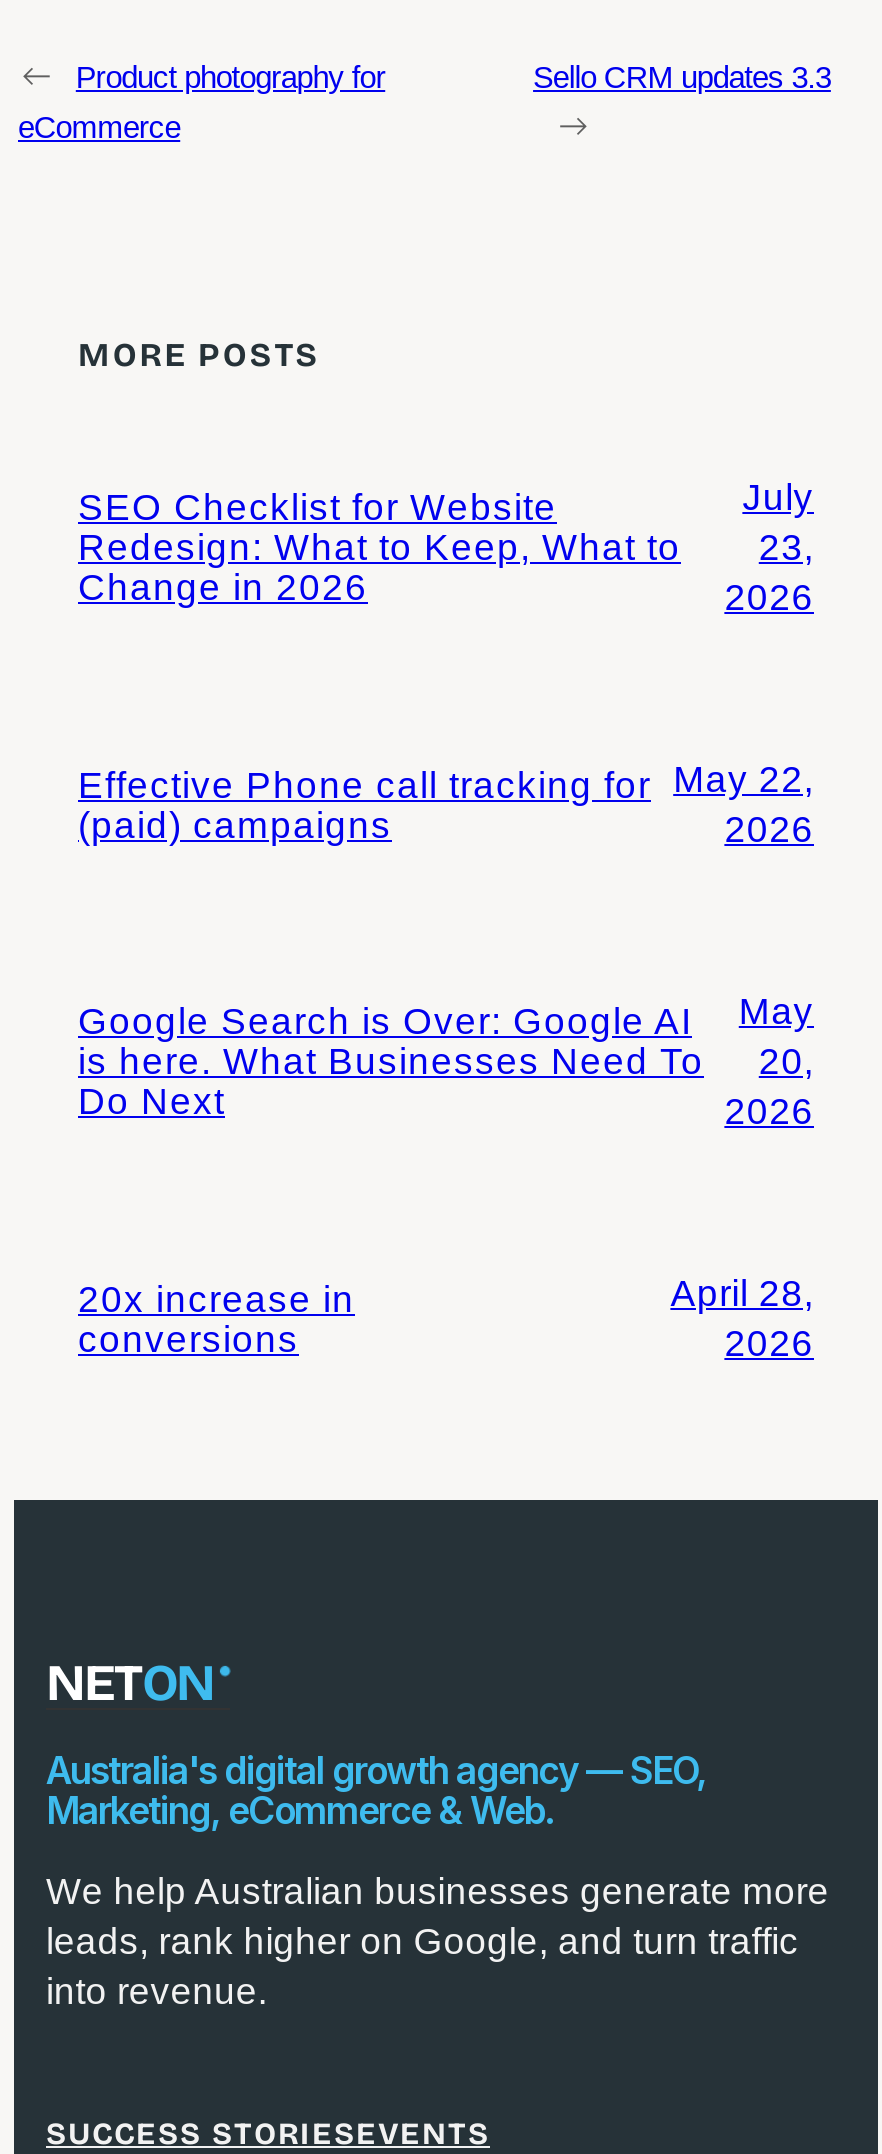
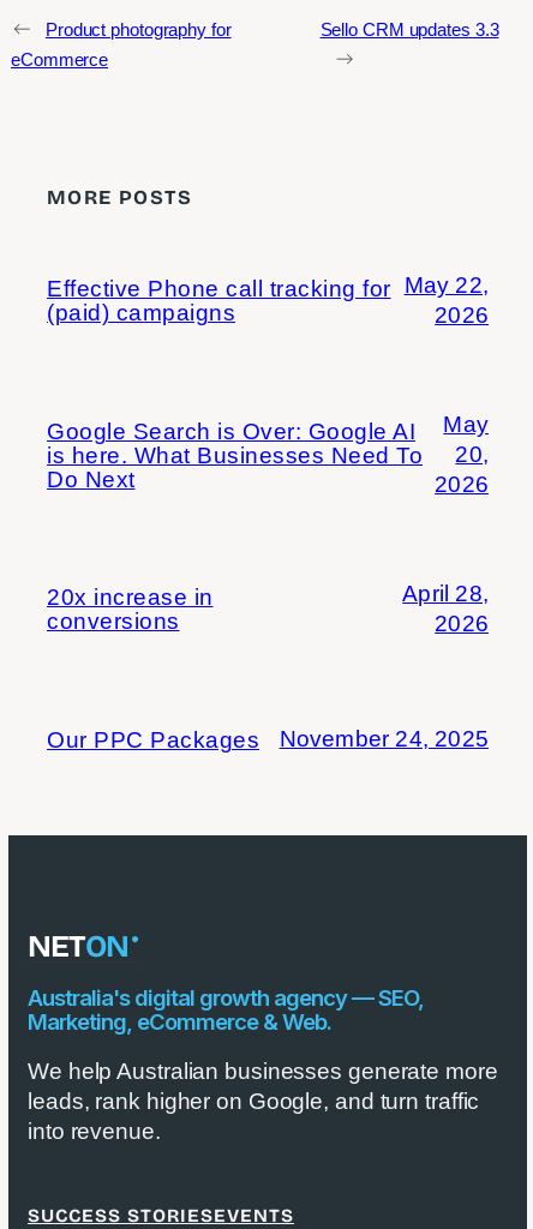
[78,486,681,608] SEO Checklist for Website | Redesign: What to Keep, What to | Change in 2026 -> none
[724,476,814,618] July | 23, | 2026 -> none
moved [78,758,814,1364] -> [47,273,489,636]: Effective Phone call tracking for | (paid) campaigns | May 22, | ... | April 28, | 2026
none -> [47,726,489,752] Our PPC Packages | November 24, 2025

